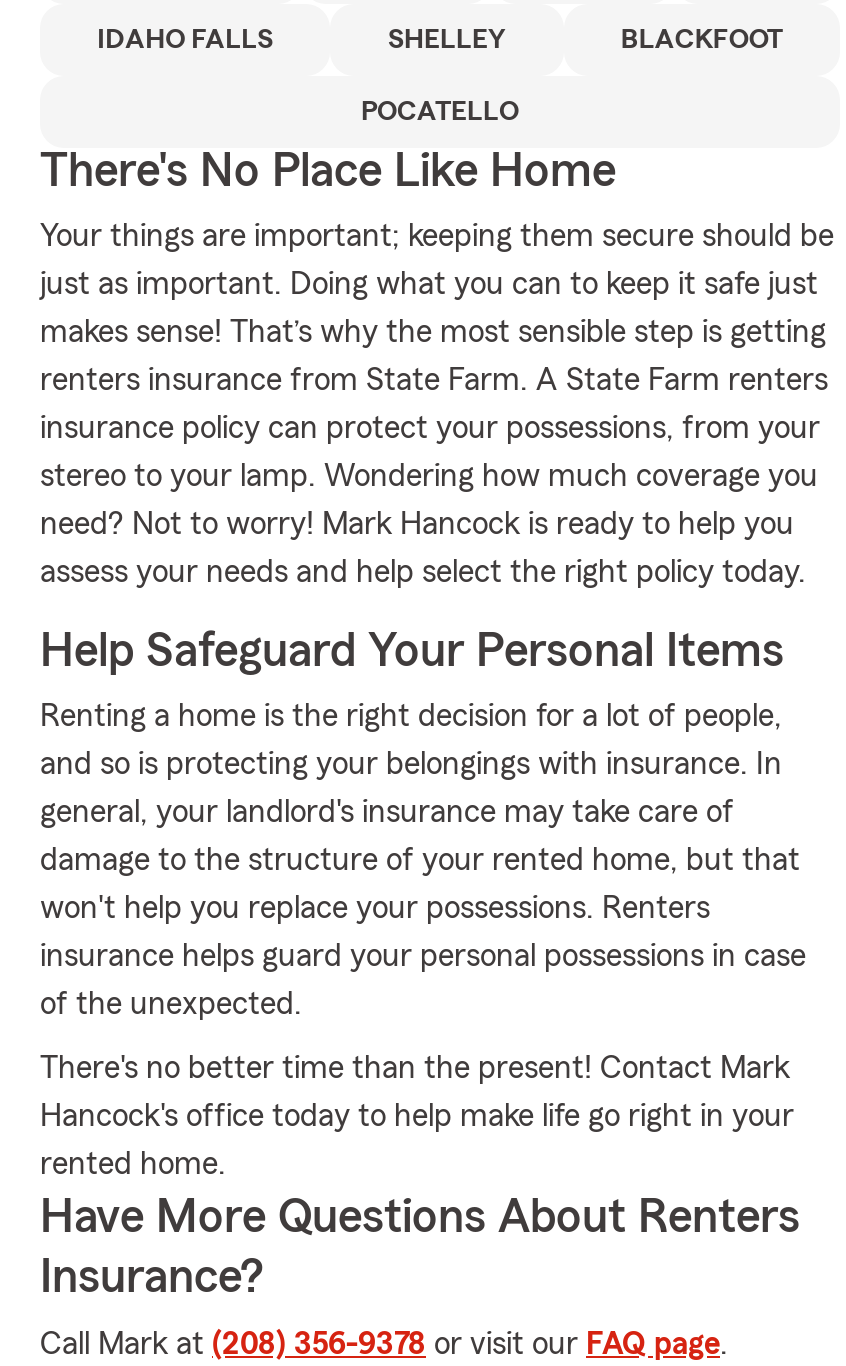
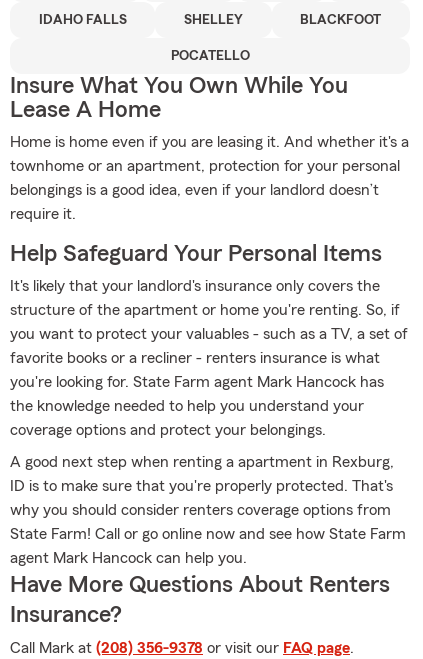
[40,148,834,588] There's No Place Like Home | Your things are important; keeping them secure should be | just as important. Doing what you can to keep it safe just | makes sense! That’s why the most sensible step is getting | renters insurance from State Farm. A State Farm renters | insurance policy can protect your possessions, from your | stereo to your lamp. Wondering how much coverage you | need? Not to worry! Mark Hancock is ready to help you | assess your needs and help select the right policy today. -> [10,74,409,222] Insure What You Own While You | Lease A Home | Home is home even if you are leasing it. And whether it's a | townhome or an apartment, protection for your personal | belongings is a good idea, even if your landlord doesn’t | require it.
moved [40,628,784,676] -> [10,242,382,266]: Help Safeguard Your Personal Items
[40,700,806,1180] Renting a home is the right decision for a lot of people, | and so is protecting your belongings with insurance. In | general, your landlord's insurance may take care of | damage to the structure of your rented home, but that | won't help you replace your possessions. Renters | insurance helps guard your personal possessions in case | of the unexpected. | There's no better time than the present! Contact Mark | Hancock's office today to help make life go right in your | rented home. -> [10,278,408,566] It's likely that your landlord's insurance only covers the | structure of the apartment or home you're renting. So, if | you want to protect your valuables - such as a TV, a set of | favorite books or a recliner - renters insurance is what | you're looking for. State Farm agent Mark Hancock has | the knowledge needed to help you understand your | coverage options and protect your belongings. | A good next step when renting a apartment in Rexburg, | ID is to make sure that you're properly protected. That's | why you should consider renters coverage options from | State Farm! Call or go online now and see how State Farm | agent Mark Hancock can help you.

